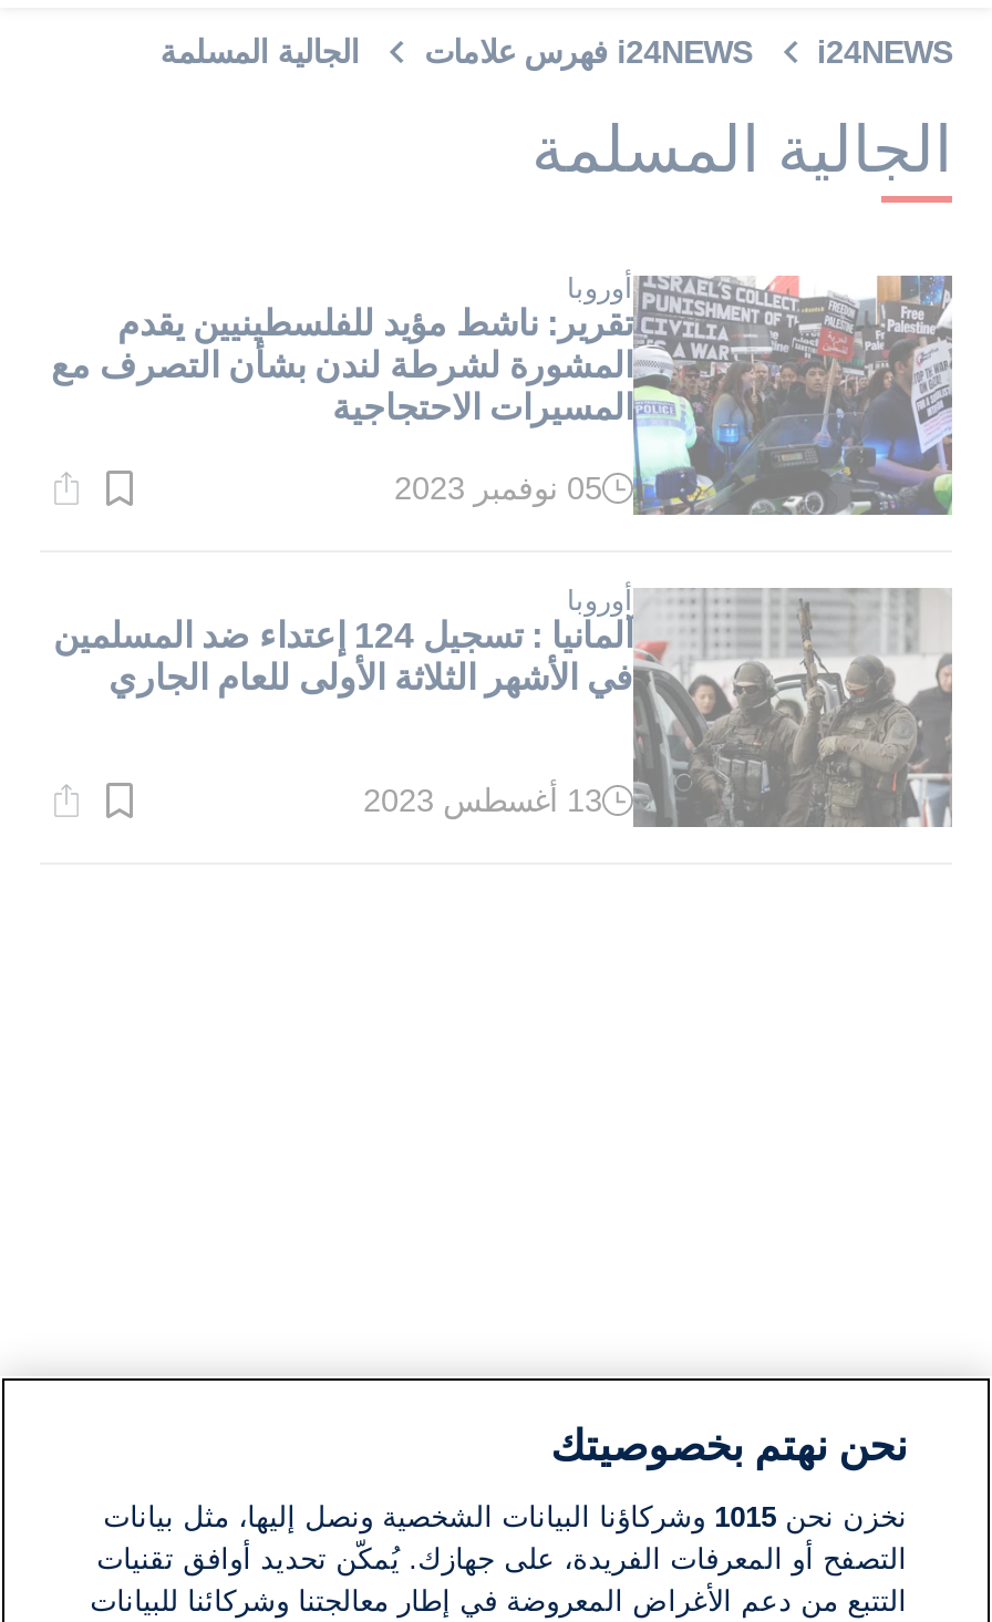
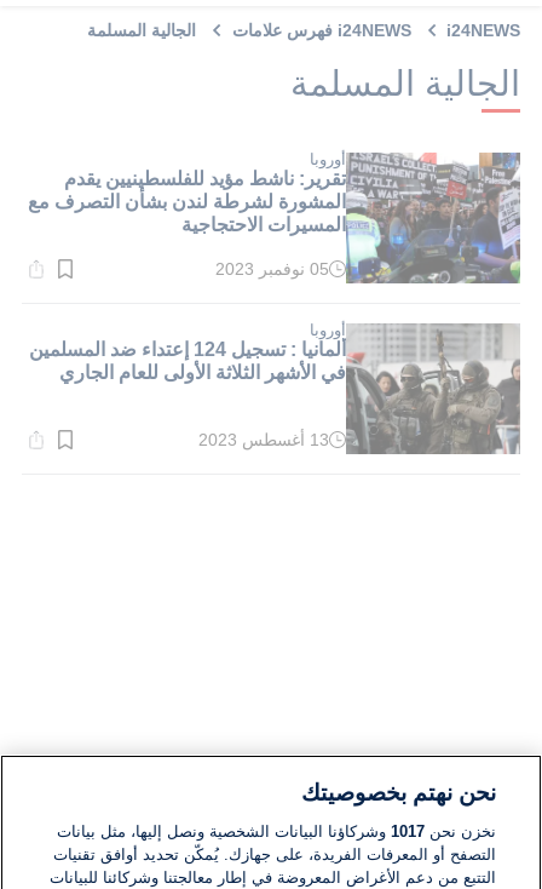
[103,1500,907,1533] نخزن نحن 1015 وشركاؤنا البيانات الشخصية ونصل إليها، مثل بيانات -> [56,822,496,841] نخزن نحن 1017 وشركاؤنا البيانات الشخصية ونصل إليها، مثل بيانات

